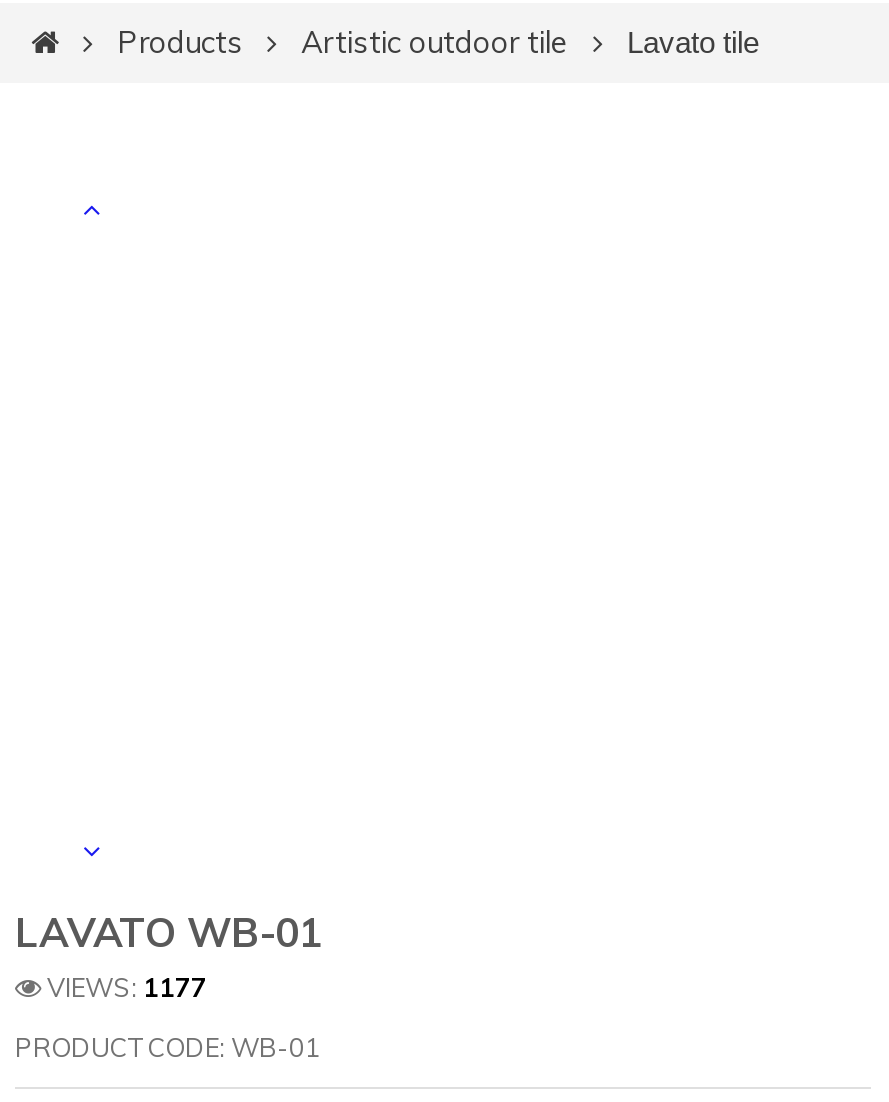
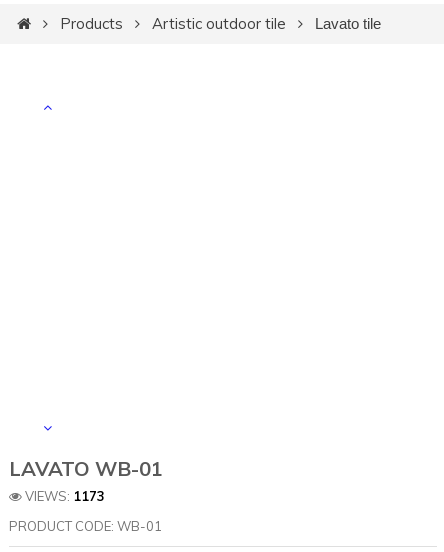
[41,971,207,1003] VIEWS: 1177 -> [22,488,105,504] VIEWS: 1173

